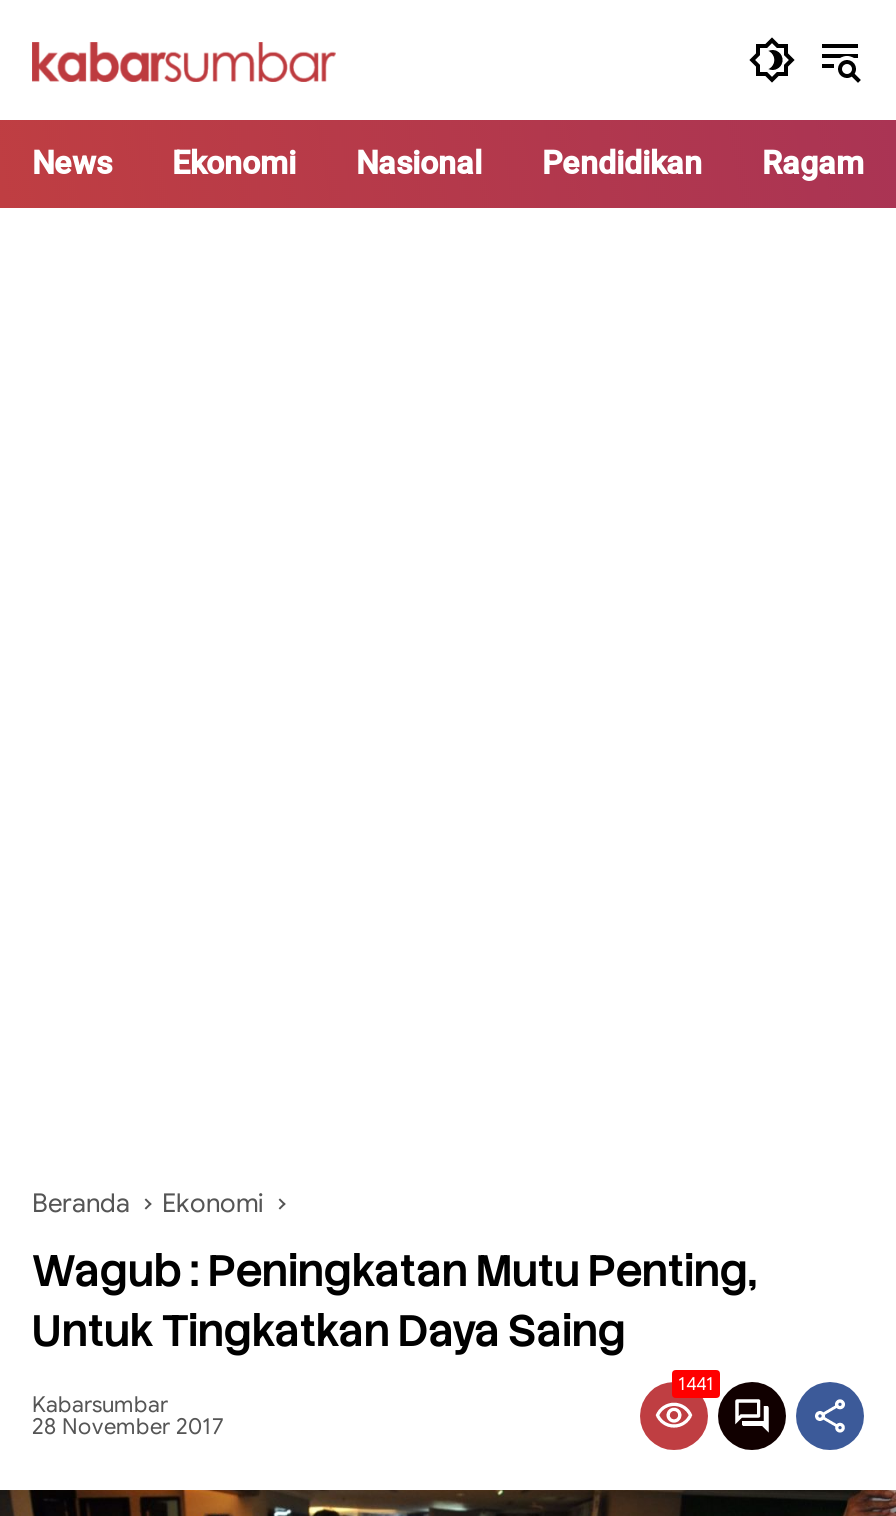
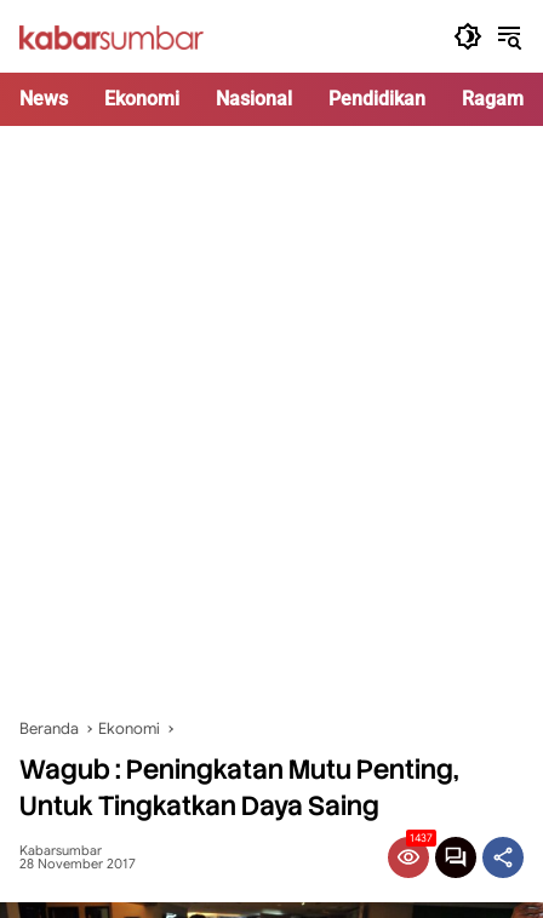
[678,1372,714,1396] 1441 -> [410,831,433,845] 1437

